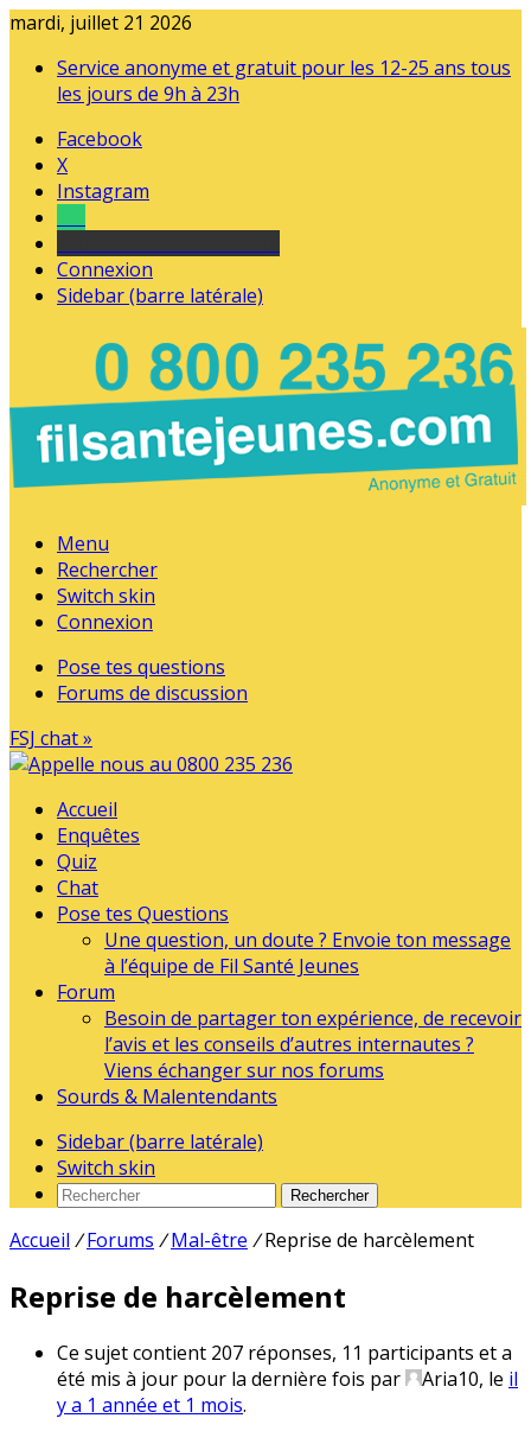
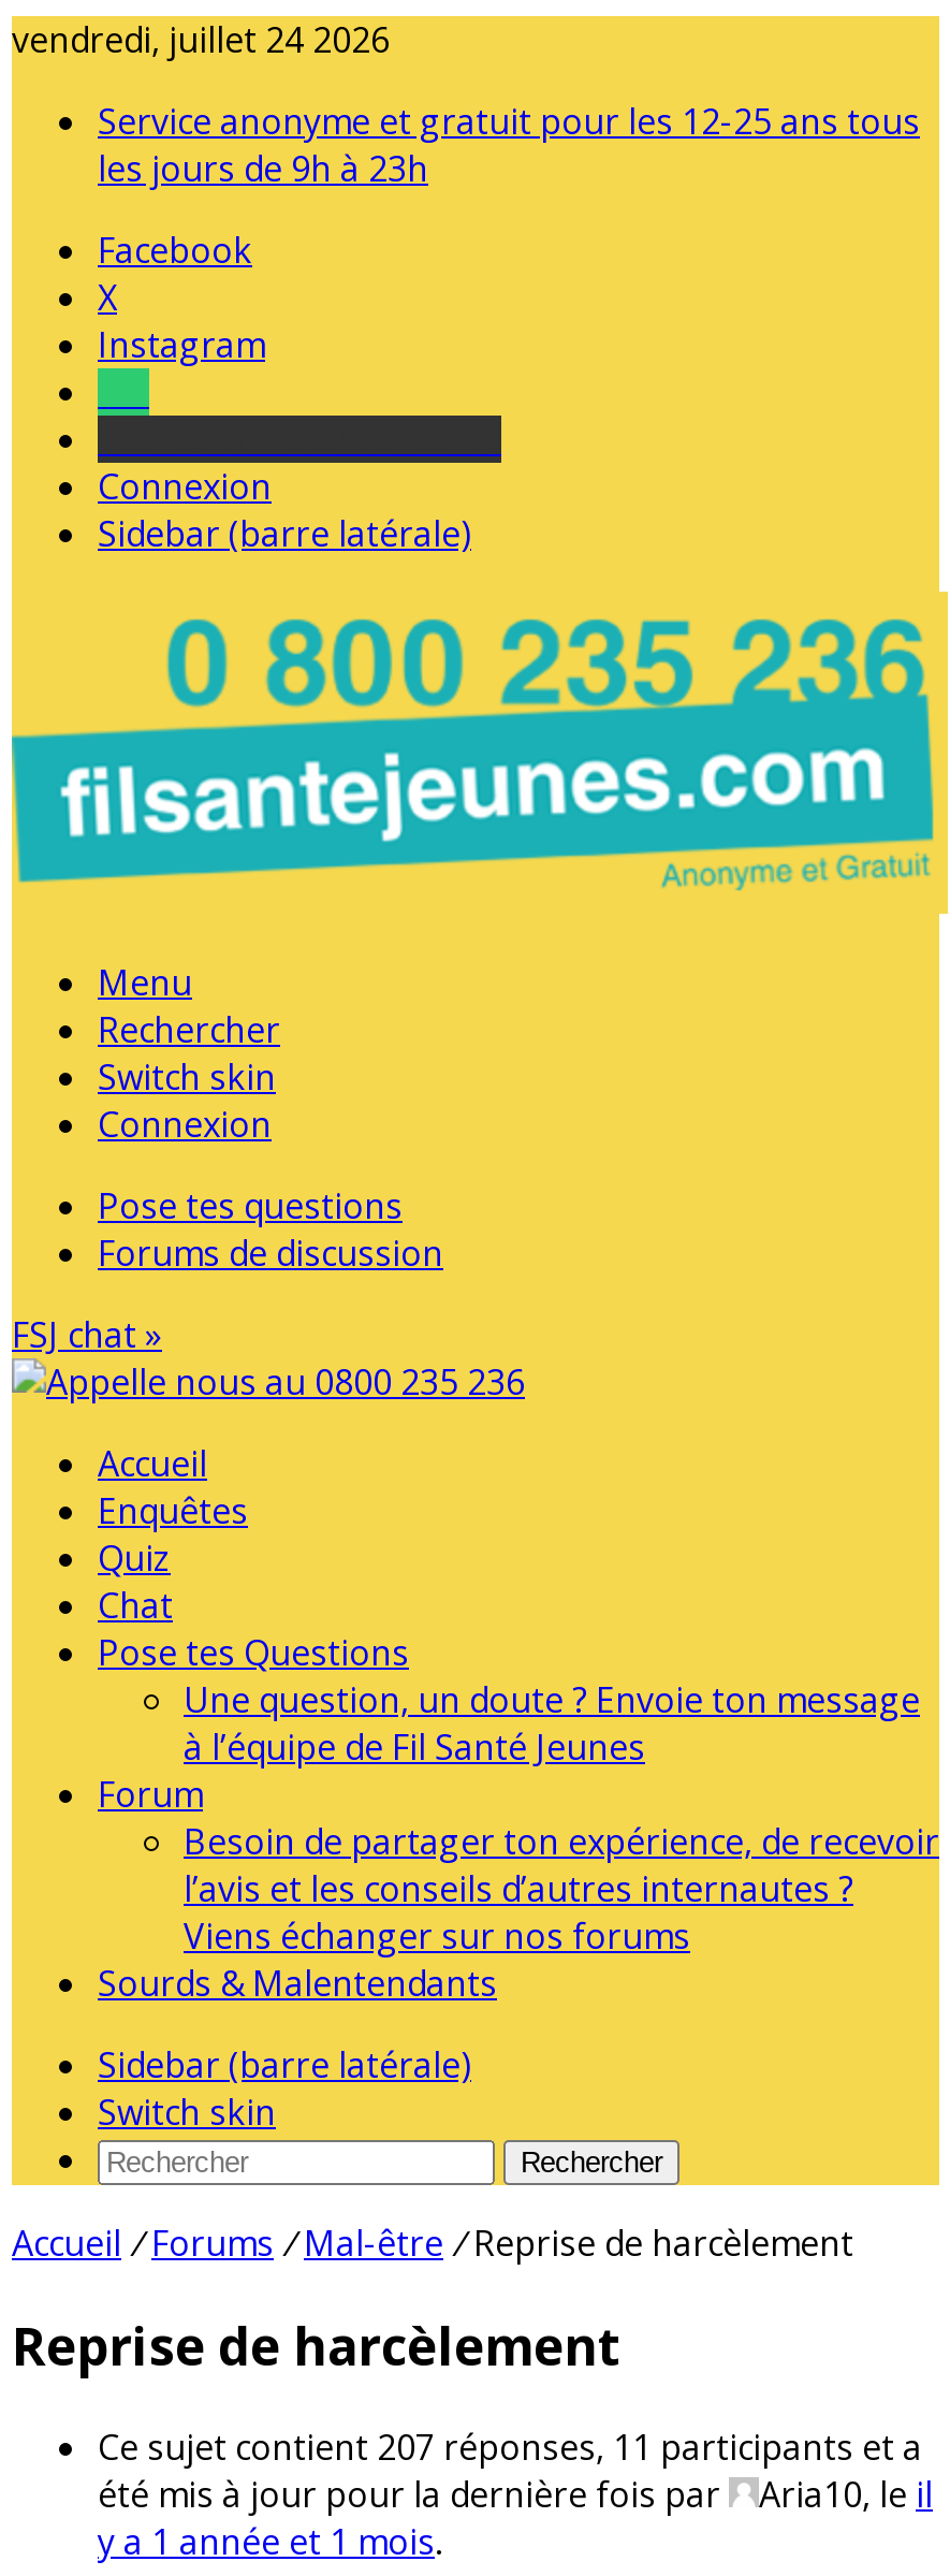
[9,9,192,36] mardi, juillet 21 2026 -> [12,16,390,63] vendredi, juillet 24 2026

